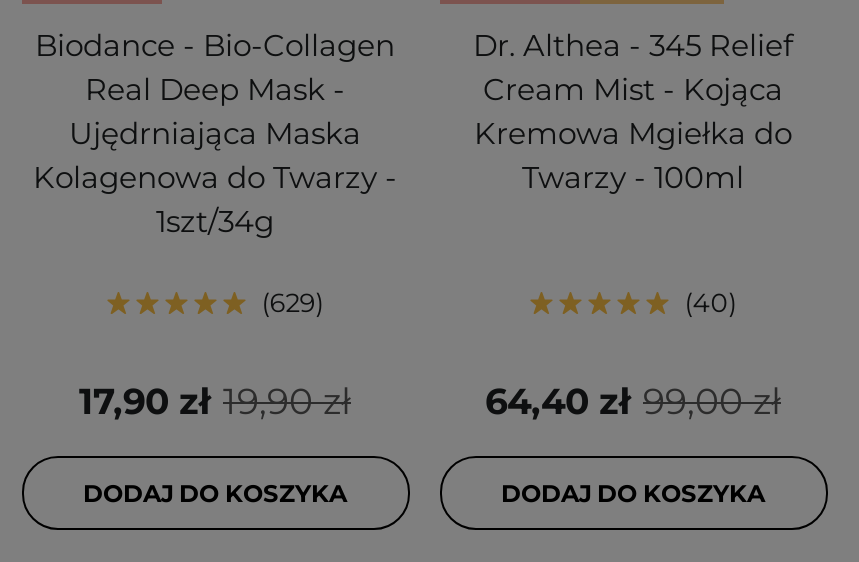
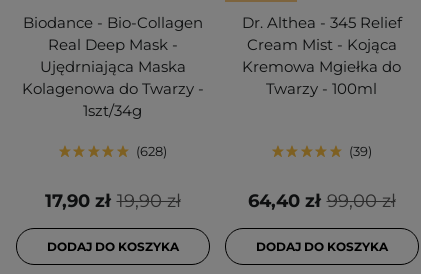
[270,287,316,319] 629 -> [140,143,163,159] 628
[692,287,728,319] 40 -> [353,143,368,159] 39

